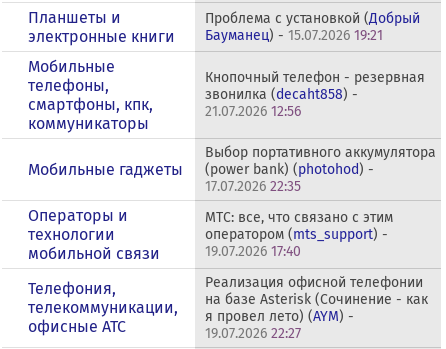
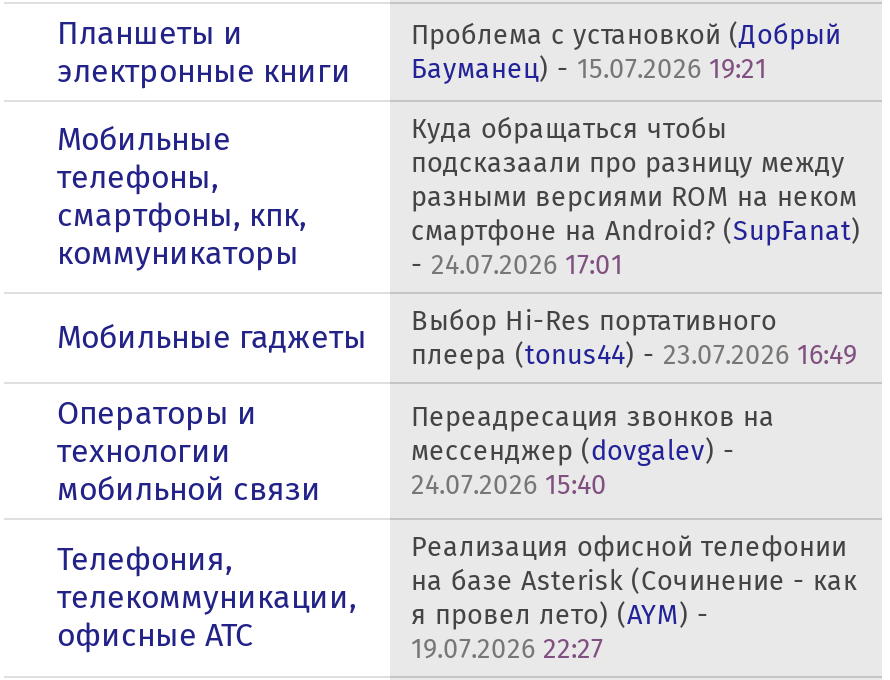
[205,69,425,120] Кнопочный телефон - резервная | звонилка (decaht858) - | 21.07.2026 12:56 -> [411,112,861,282] Куда обращаться чтобы | подсказаали про разницу между | разными версиями ROM на неком | смартфоне на Android? (SupFanat) | - 24.07.2026 17:01
[205,144,436,195] Выбор портативного аккумулятора | (power bank) (photohod) - | 17.07.2026 22:35 -> [411,304,857,372] Выбор Hi-Res портативного | плеера (tonus44) - 23.07.2026 16:49
[205,209,393,260] МТС: все, что связано с этим | оператором (mts_support) - | 19.07.2026 17:40 -> [411,400,775,502] Переадресация звонков на | мессенджер (dovgalev) - | 24.07.2026 15:40

